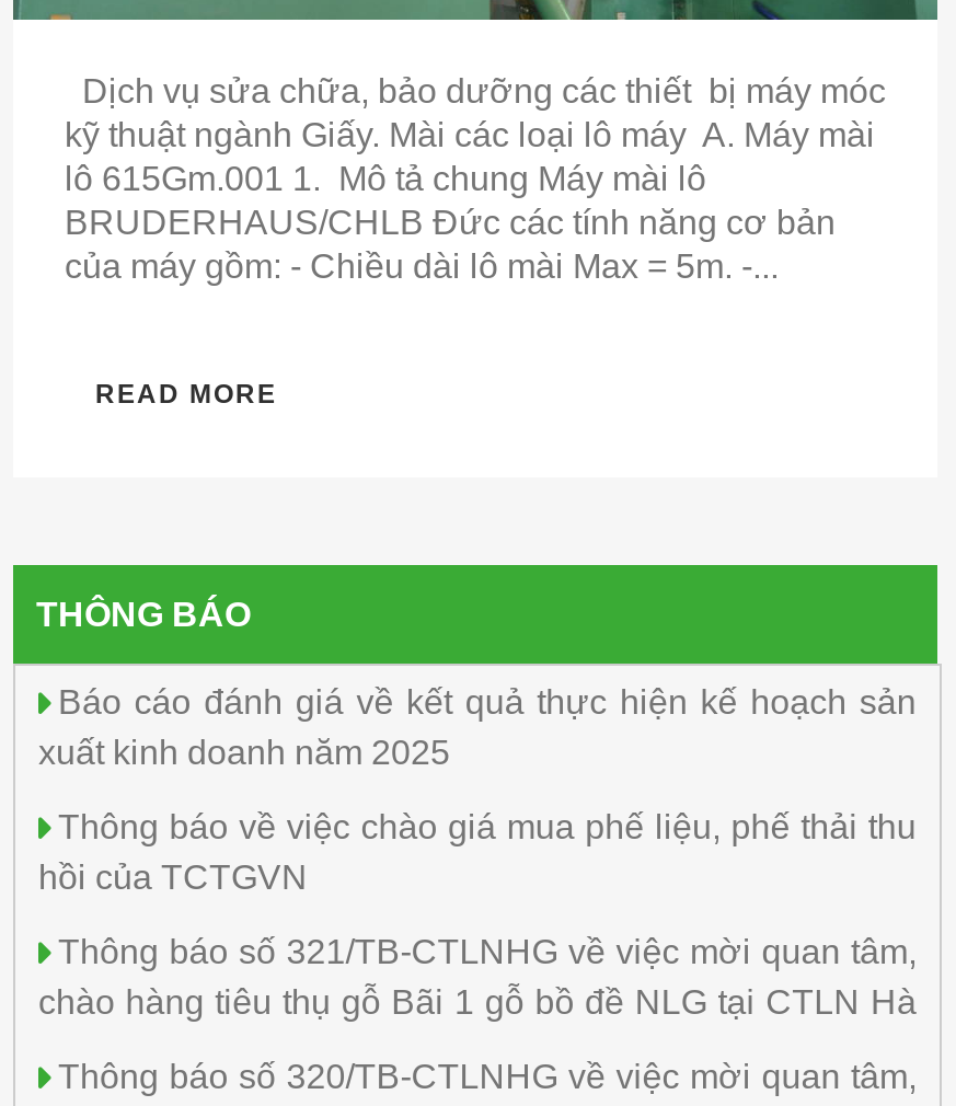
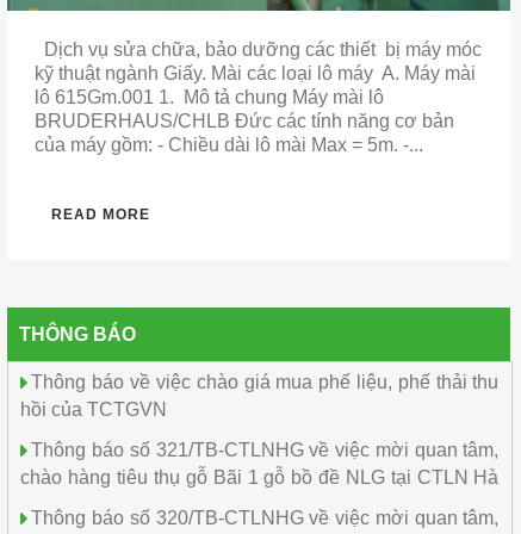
[38,685,916,770] Báo cáo đánh giá về kết quả thực hiện kế hoạch sản | xuất kinh doanh năm 2025 -> none

